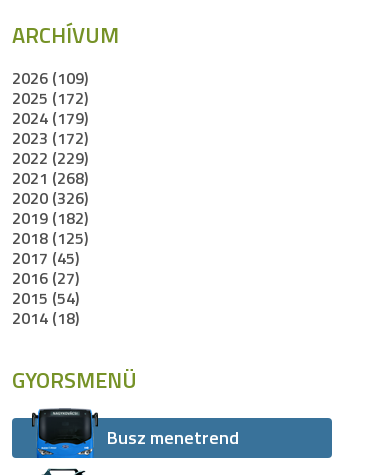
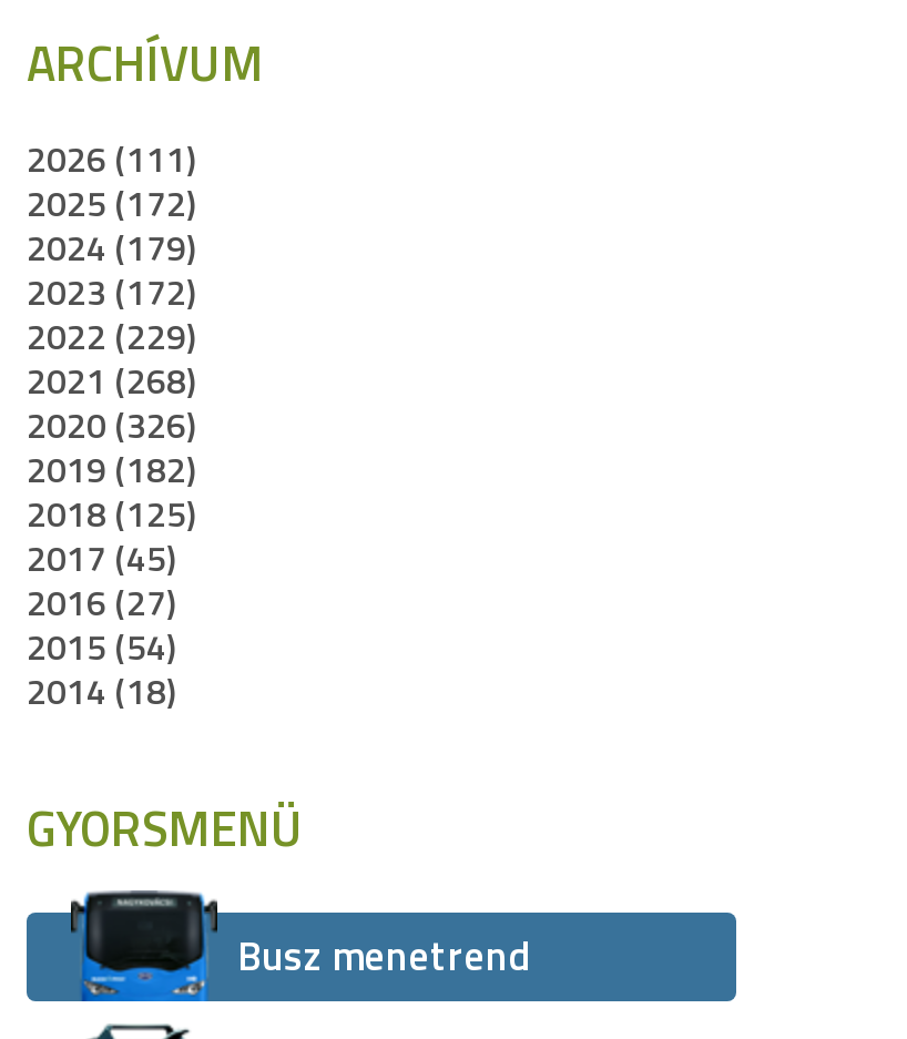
[12,66,88,90] 2026 (109) -> [27,132,195,185] 2026 (111)

